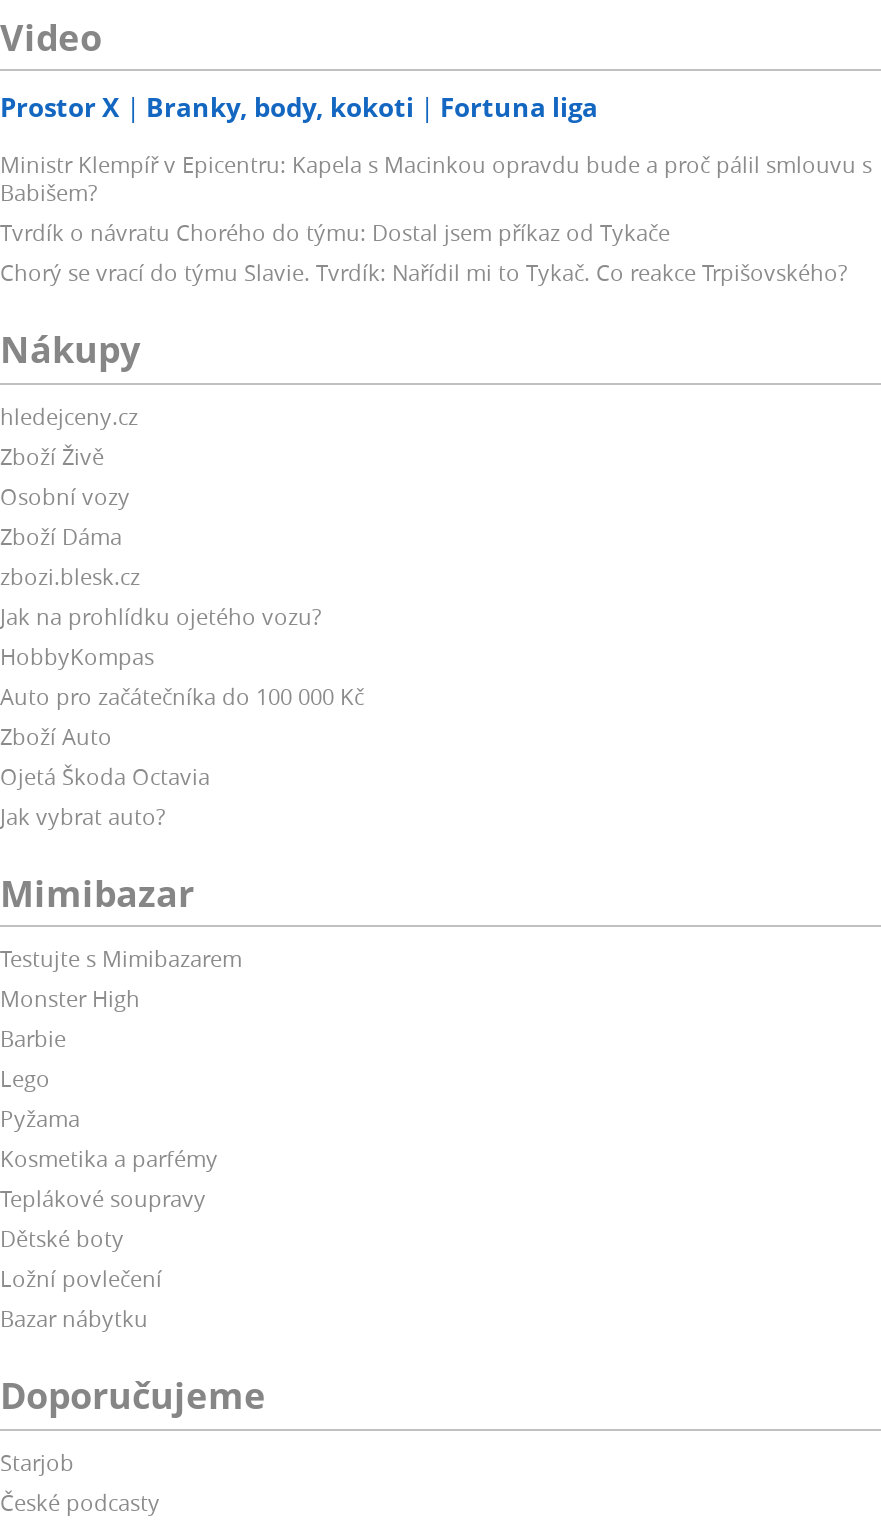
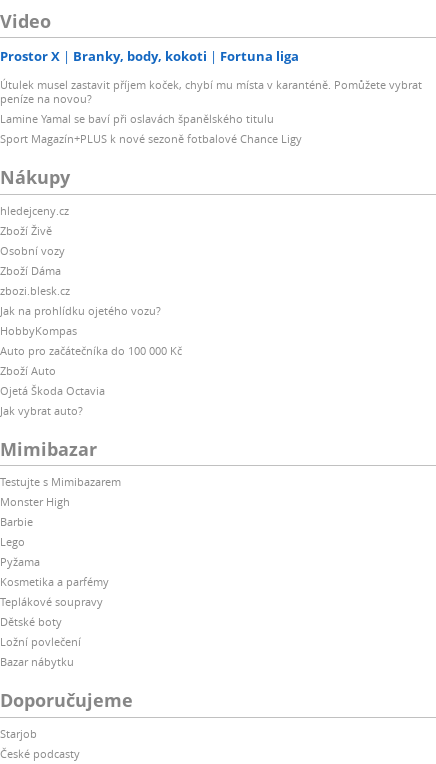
[0,150,872,288] Ministr Klempíř v Epicentru: Kapela s Macinkou opravdu bude a proč pálil smlouvu s | Babišem? | Tvrdík o návratu Chorého do týmu: Dostal jsem příkaz od Tykače | Chorý se vrací do týmu Slavie. Tvrdík: Nařídil mi to Tykač. Co reakce Trpišovského? -> [0,77,422,146] Útulek musel zastavit příjem koček, chybí mu místa v karanténě. Pomůžete vybrat | peníze na novou? | Lamine Yamal se baví při oslavách španělského titulu | Sport Magazín+PLUS k nové sezoně fotbalové Chance Ligy

